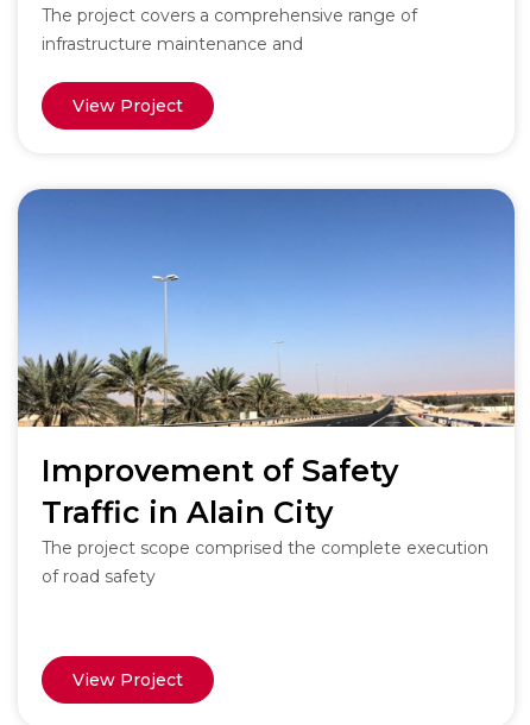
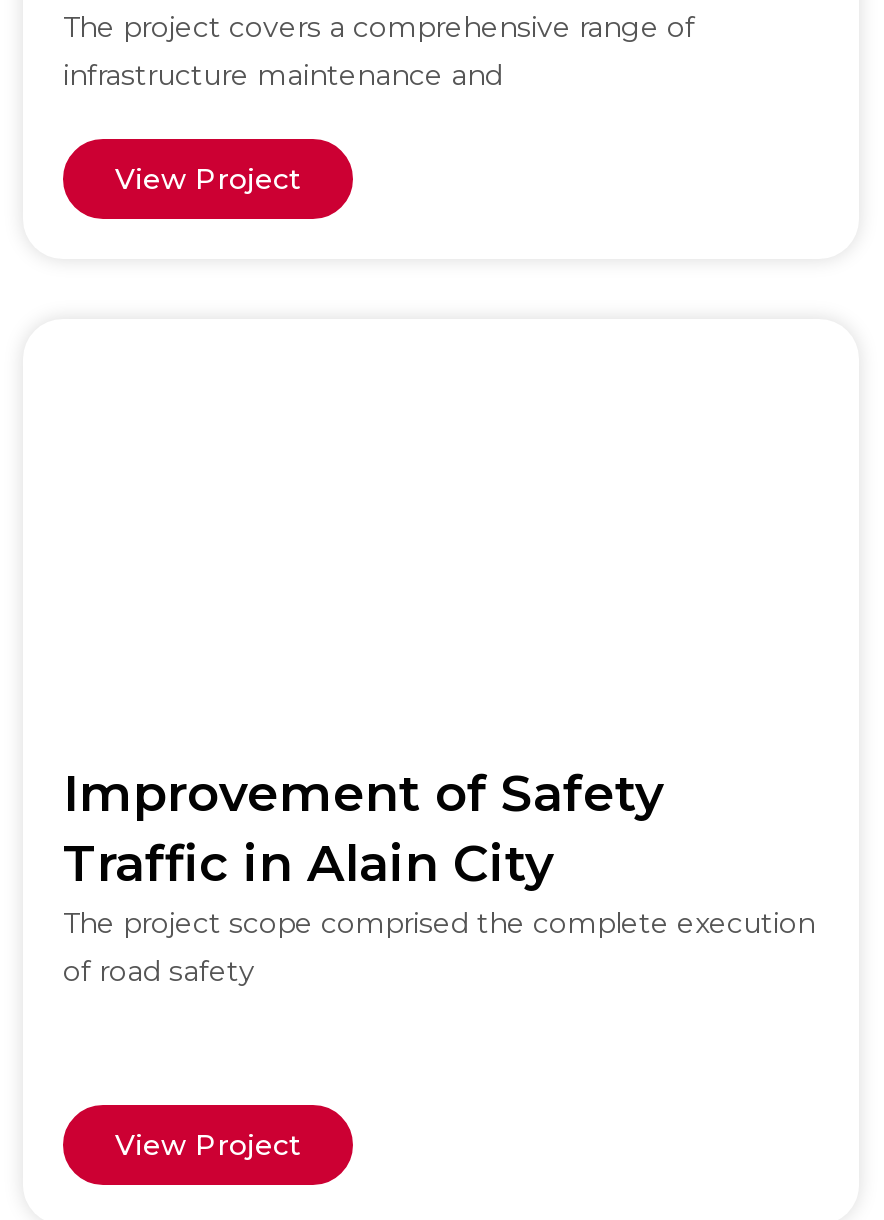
[17,188,516,428] [image] -> none

